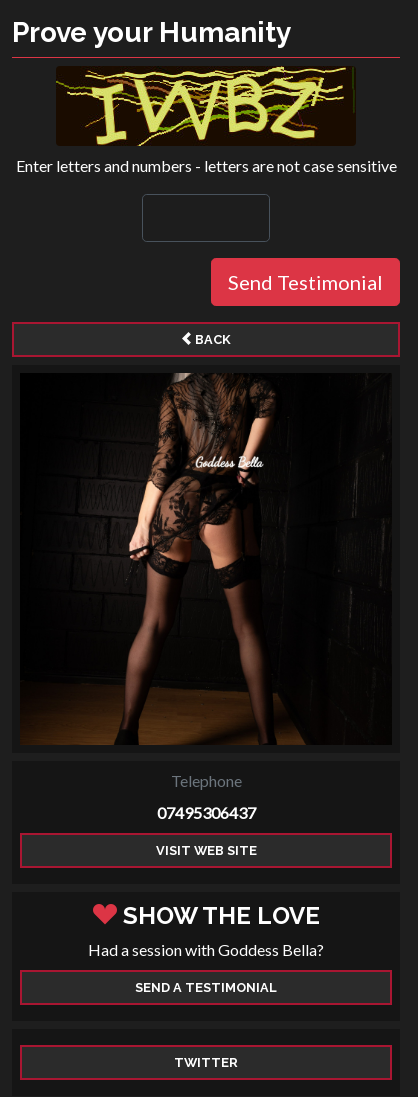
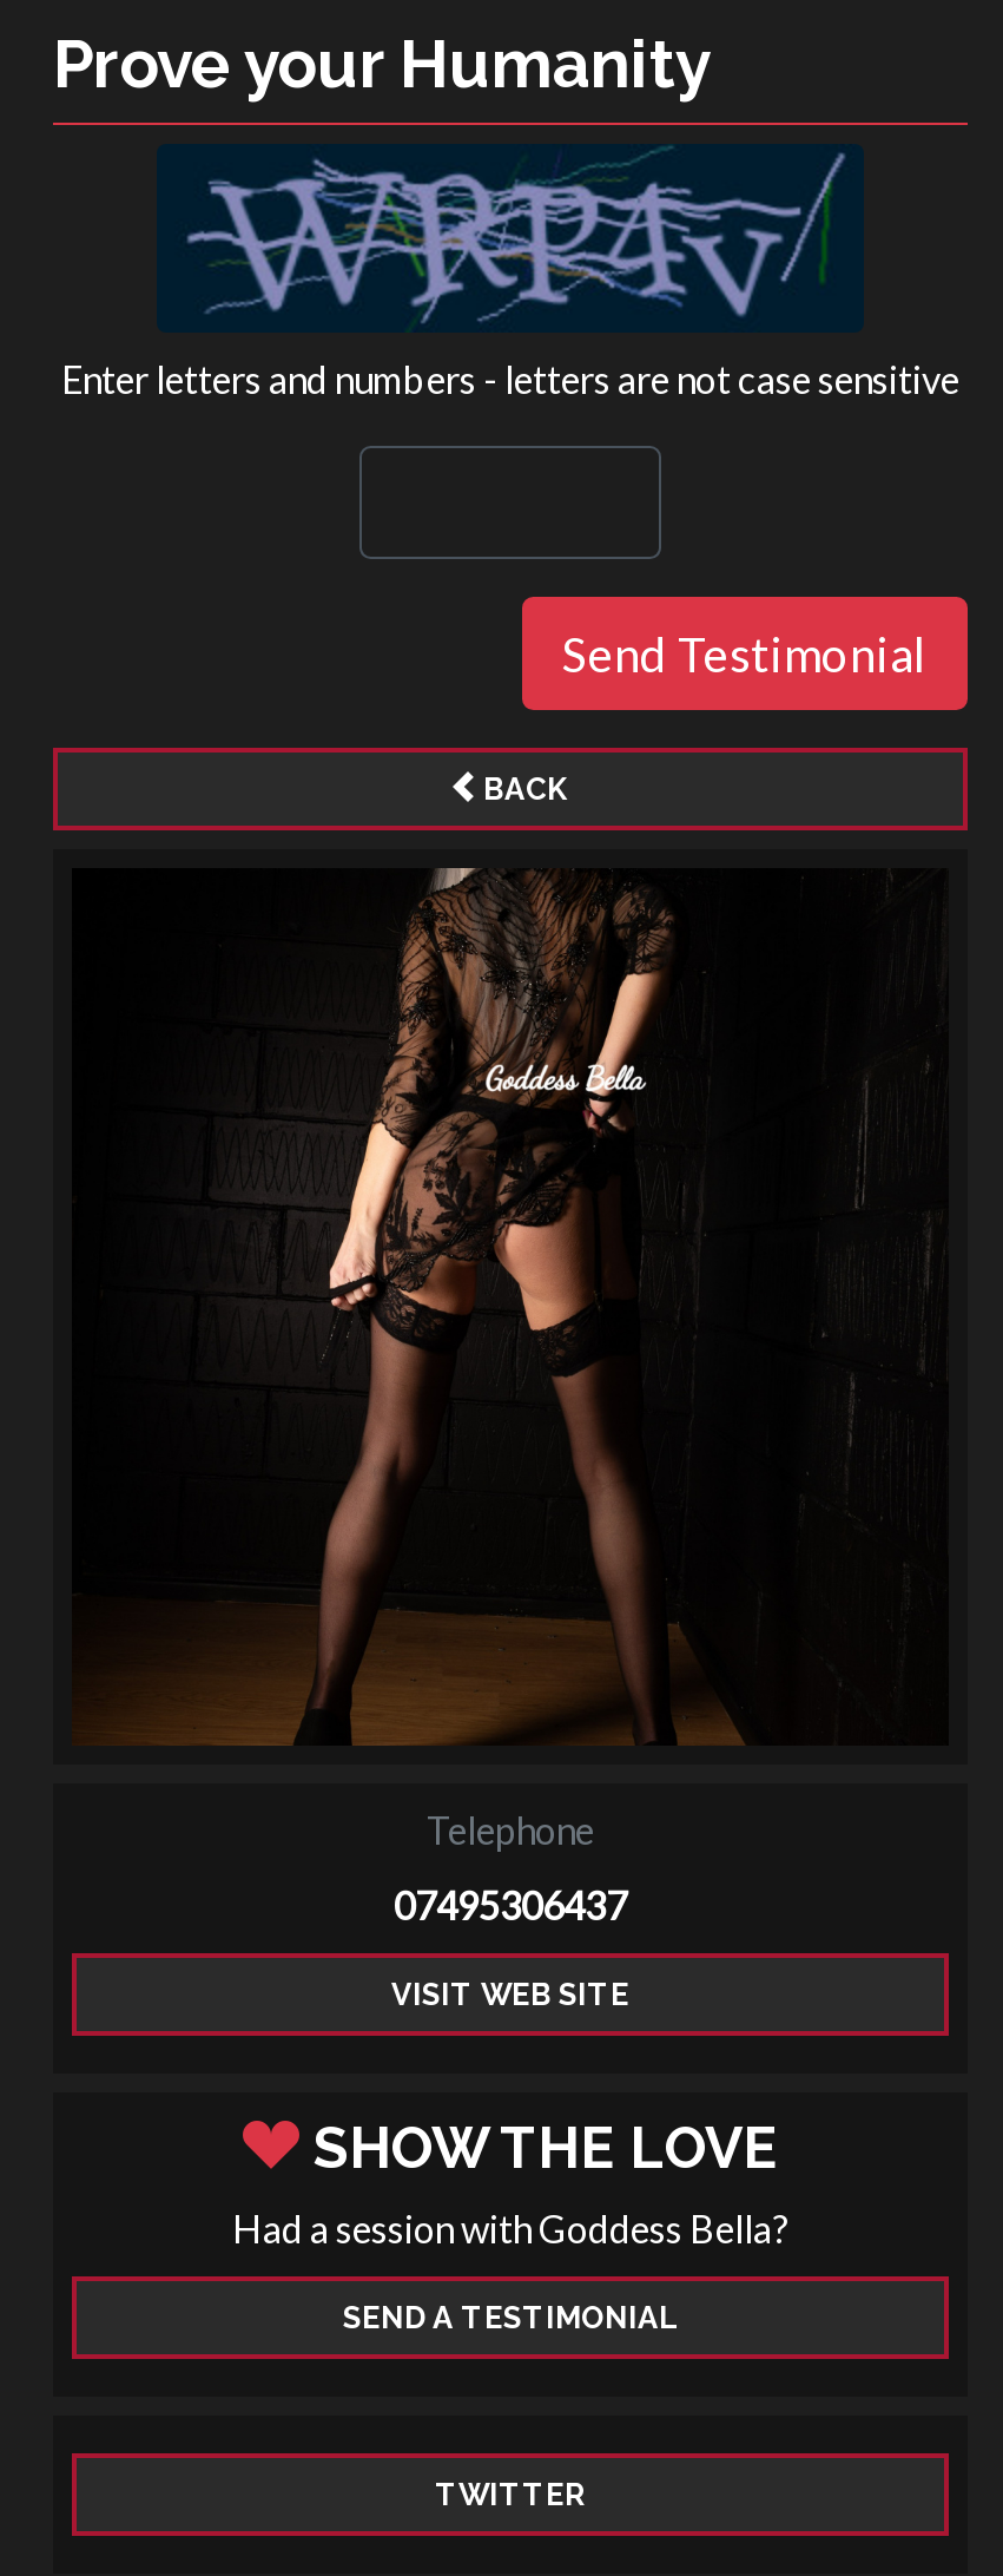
[56,65,355,147] [image] -> [157,144,862,333] [image]

